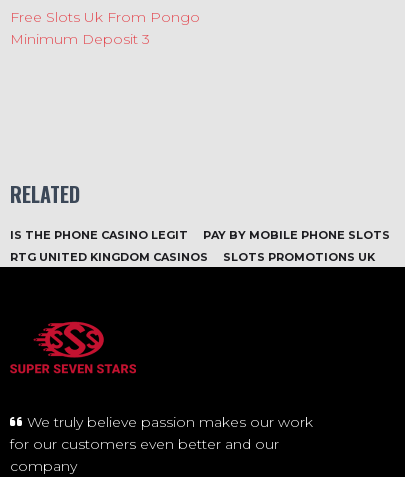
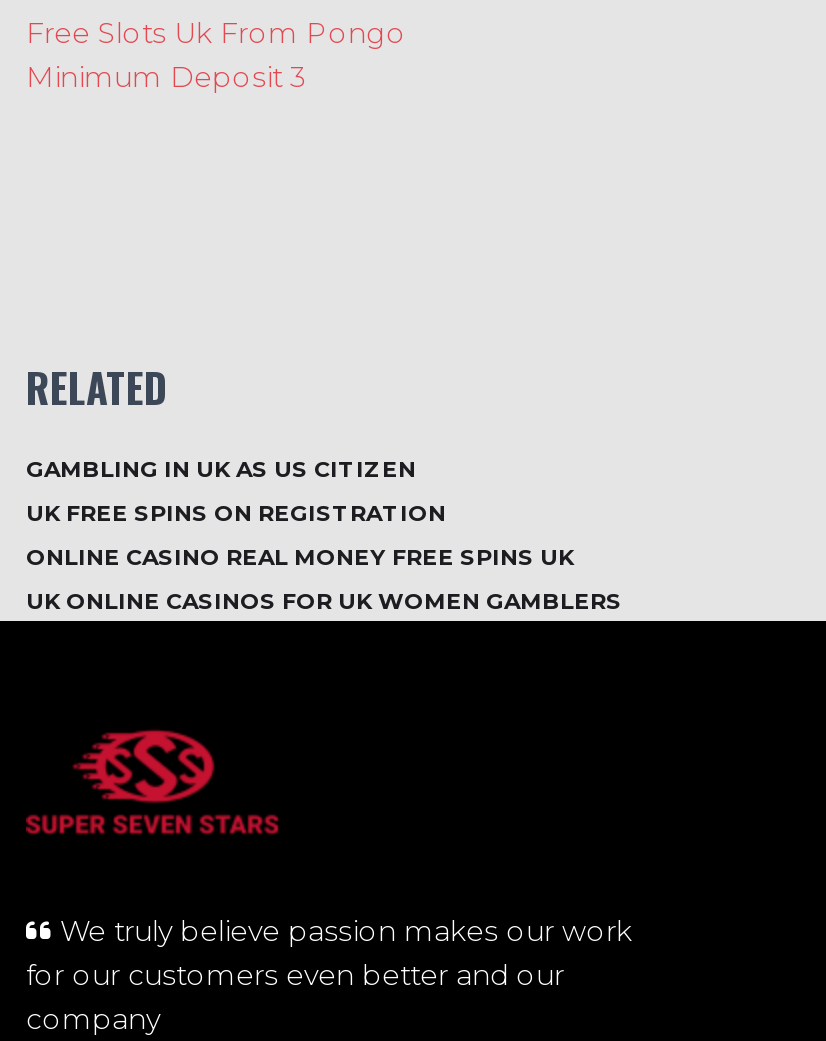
[10,228,390,264] IS THE PHONE CASINO LEGIT | PAY BY MOBILE PHONE SLOTS | RTG UNITED KINGDOM CASINOS | SLOTS PROMOTIONS UK -> [26,455,622,615] GAMBLING IN UK AS US CITIZEN | UK FREE SPINS ON REGISTRATION | ONLINE CASINO REAL MONEY FREE SPINS UK | UK ONLINE CASINOS FOR UK WOMEN GAMBLERS

